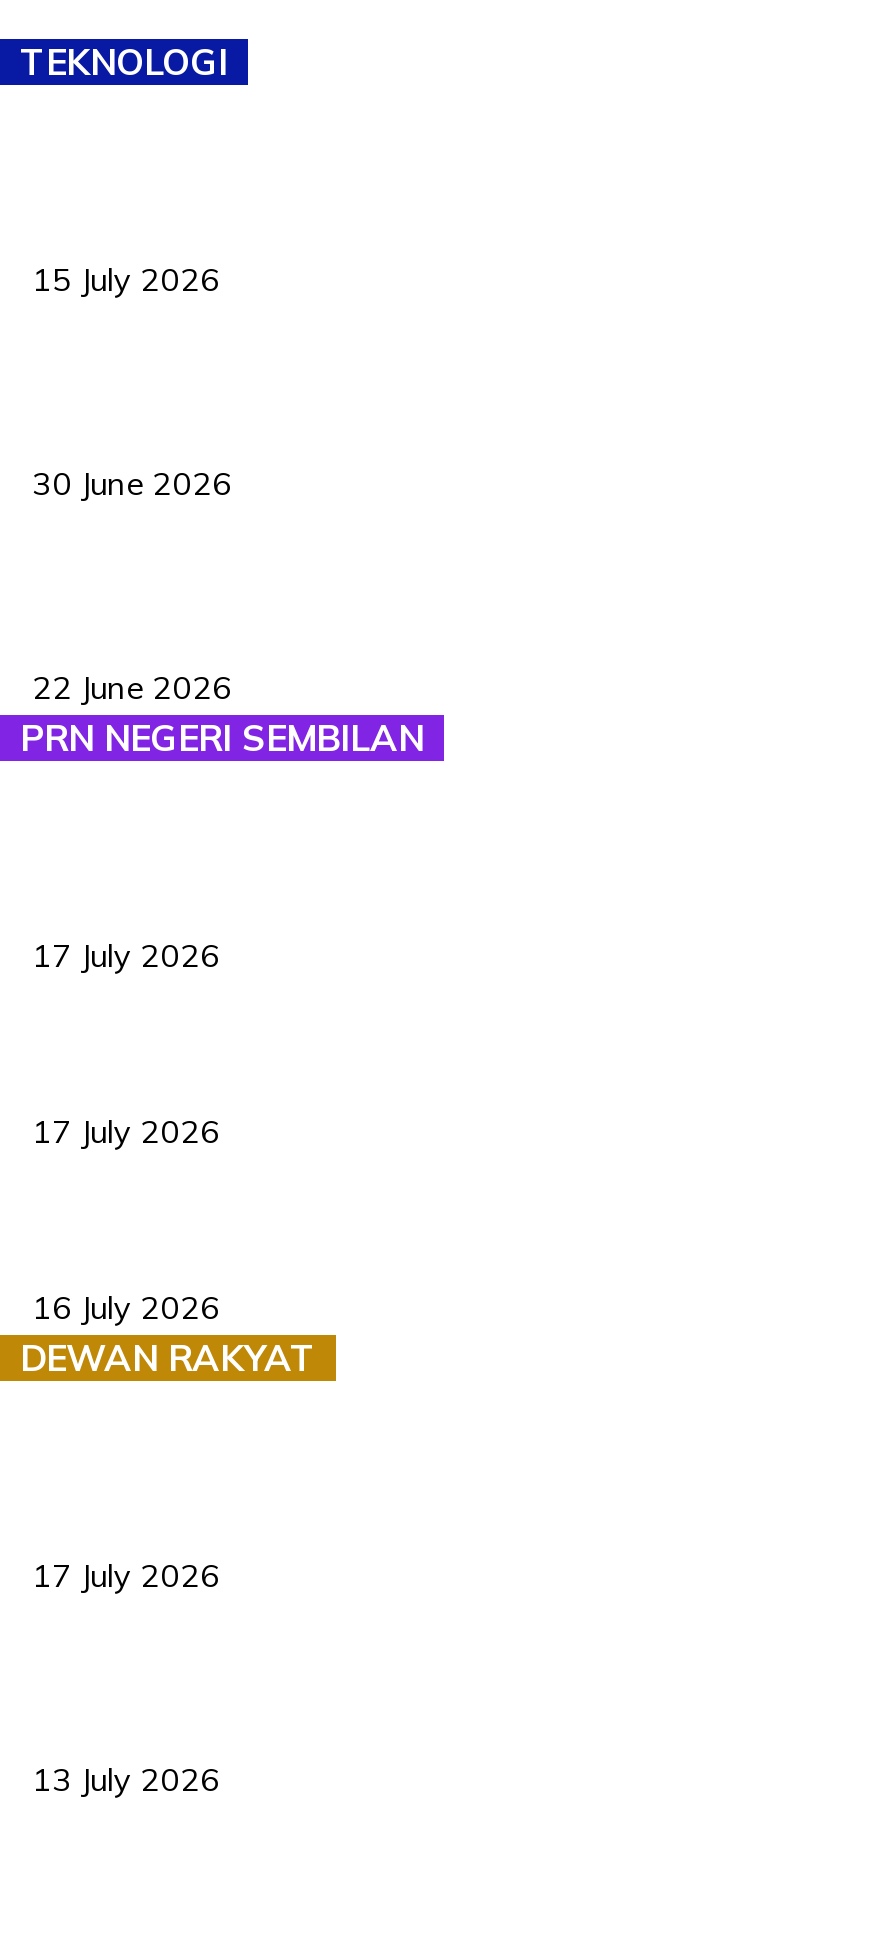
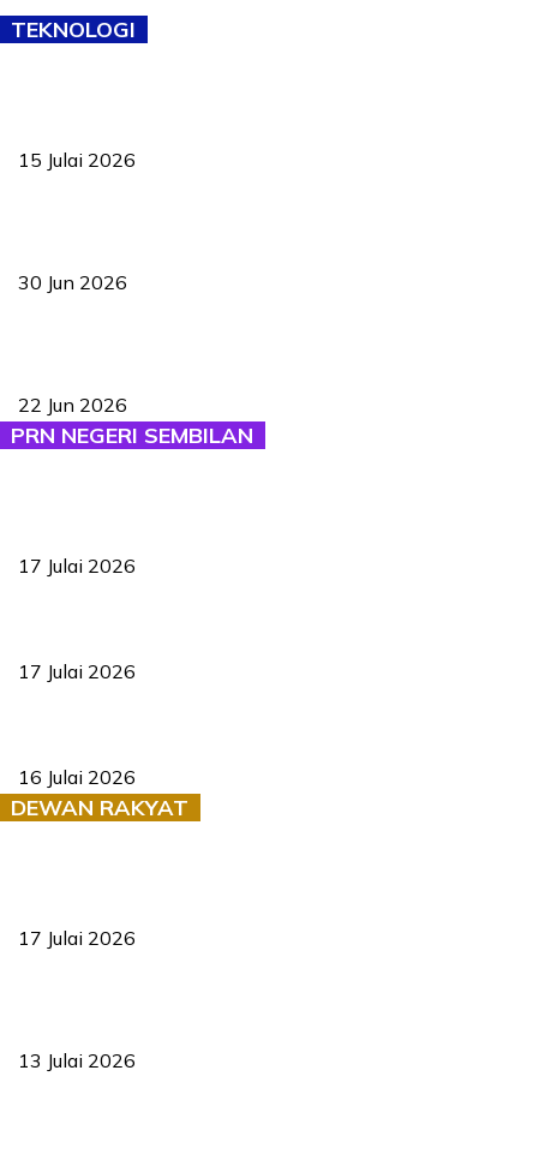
[32,259,220,299] 15 July 2026 -> [18,148,136,172] 15 Julai 2026
[32,463,232,503] 30 June 2026 -> [18,270,127,294] 30 Jun 2026
[32,667,232,707] 22 June 2026 -> [18,393,127,417] 22 Jun 2026
[32,935,220,975] 17 July 2026 -> [18,554,136,578] 17 Julai 2026
[32,1111,220,1151] 17 July 2026 -> [18,659,136,684] 17 Julai 2026
[32,1287,220,1327] 16 July 2026 -> [18,765,136,789] 16 Julai 2026
[32,1555,220,1595] 17 July 2026 -> [18,926,136,950] 17 Julai 2026
[32,1759,220,1799] 13 July 2026 -> [18,1049,136,1073] 13 Julai 2026

